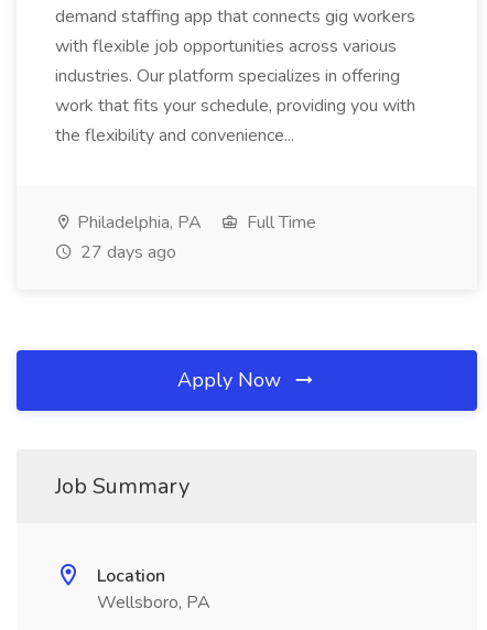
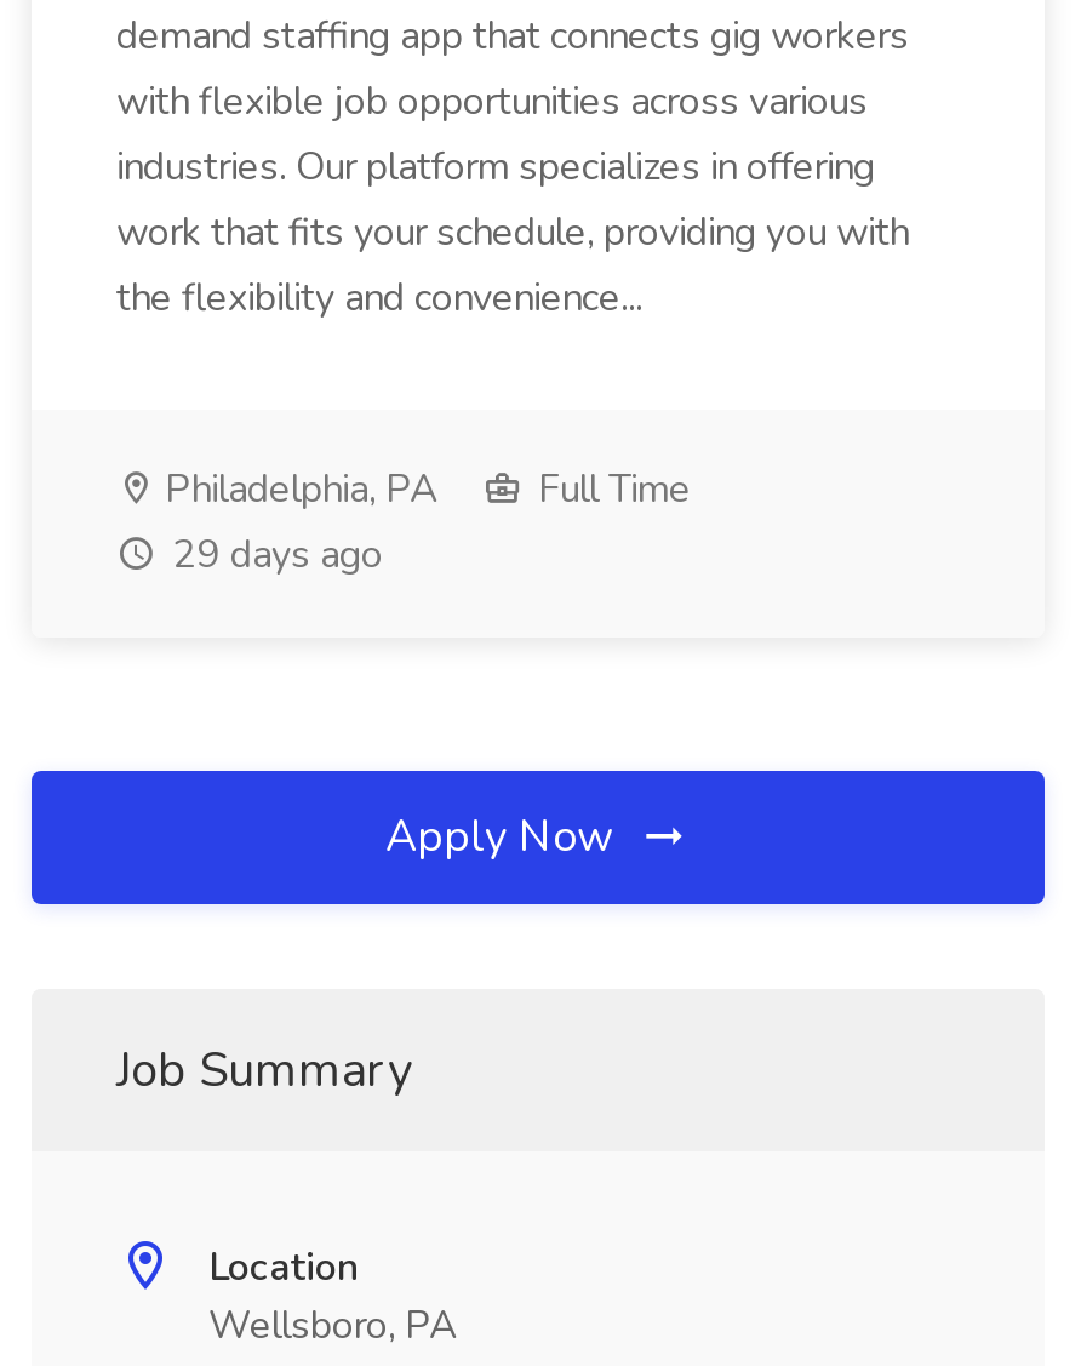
[76,240,176,264] 27 days ago -> [162,528,383,582] 29 days ago

